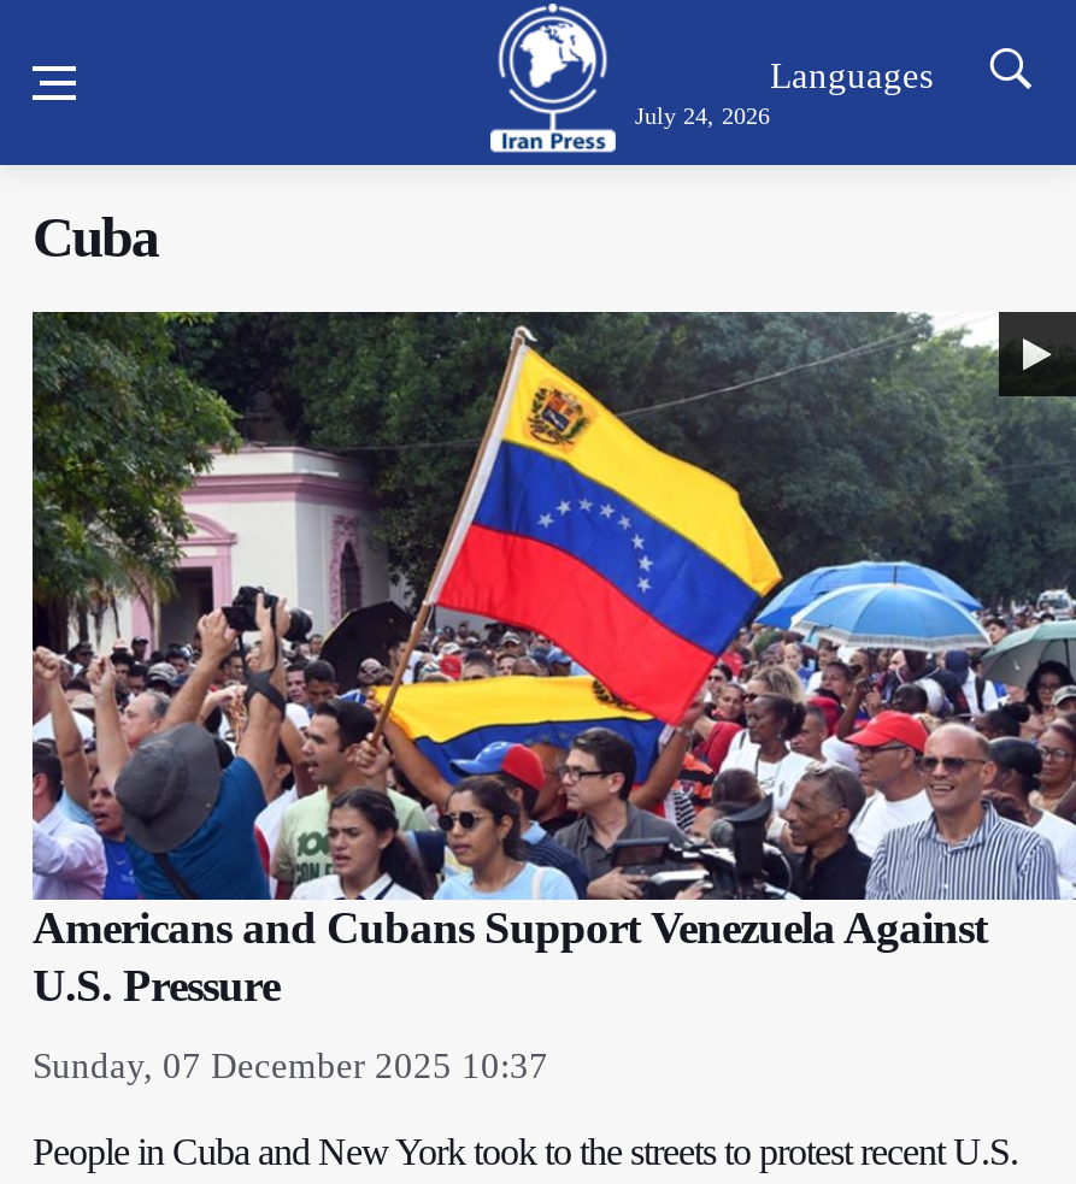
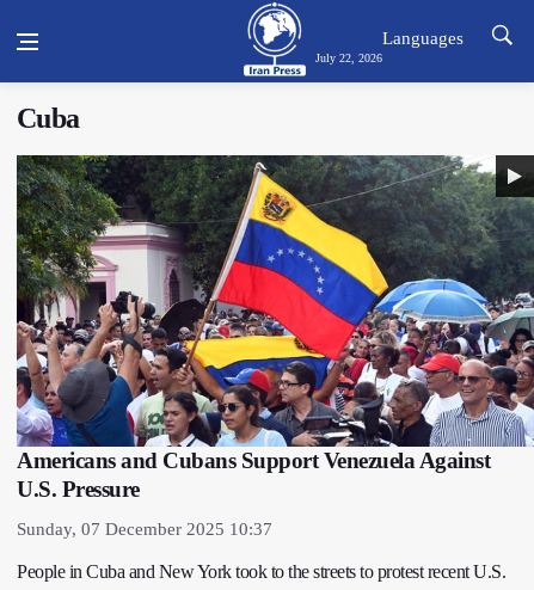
[635,102,770,129] July 24, 2026 -> [315,51,382,64] July 22, 2026

